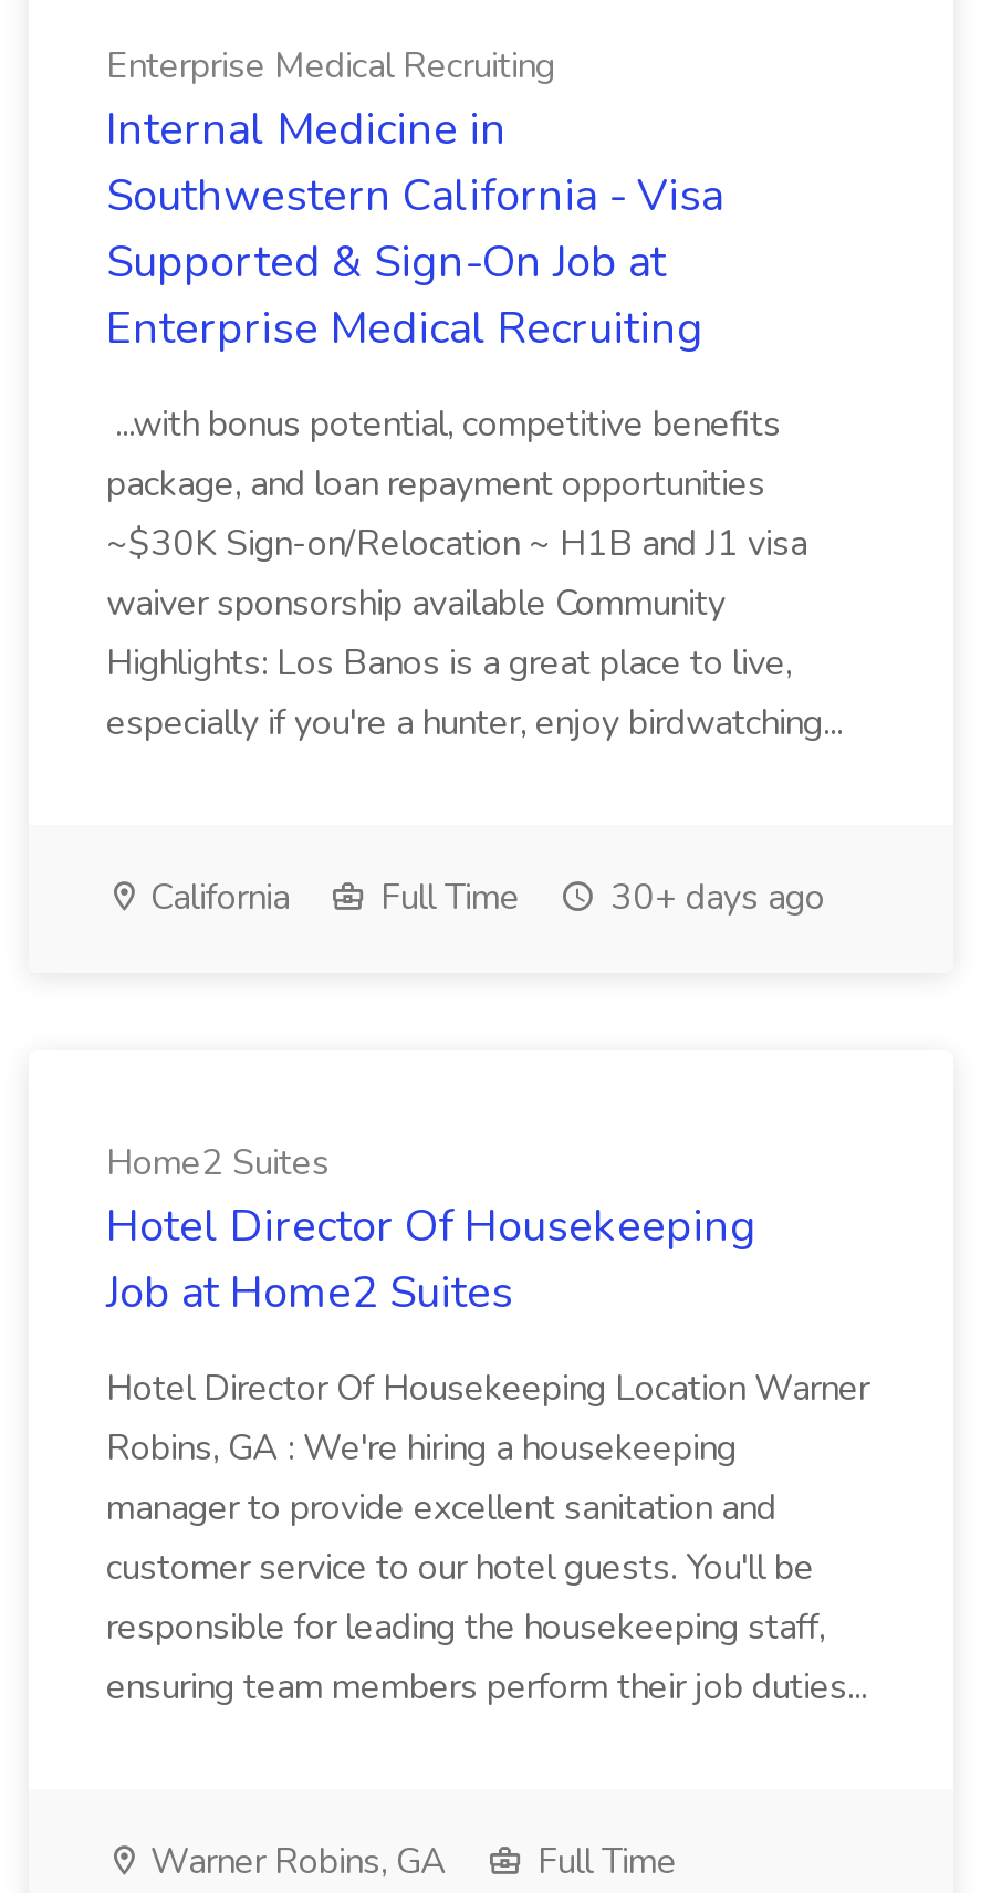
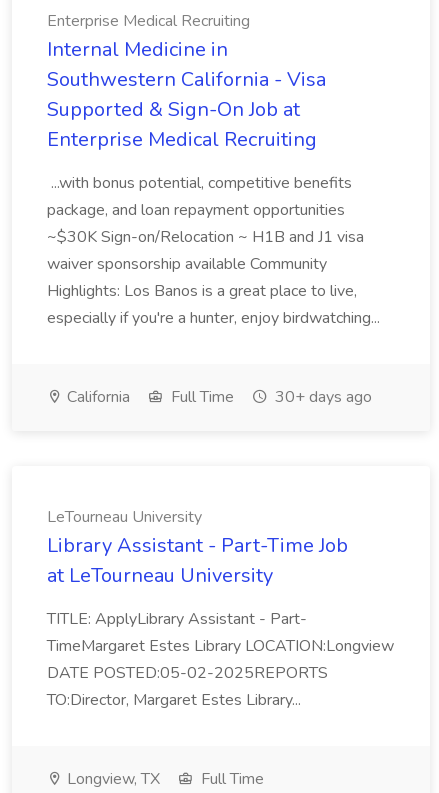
[106,1139,756,1322] Home2 Suites | Hotel Director Of Housekeeping | Job at Home2 Suites -> [47,506,348,589] LeTourneau University | Library Assistant - Part-Time Job | at LeTourneau University
[106,1364,876,1712] Hotel Director Of Housekeeping Location Warner | Robins, GA : We're hiring a housekeeping | manager to provide excellent sanitation and | customer service to our hotel guests. You'll be | responsible for leading the housekeeping staff, | ensuring team members perform their job duties... -> [47,608,394,711] TITLE: ApplyLibrary Assistant - Part- | TimeMargaret Estes Library LOCATION:Longview | DATE POSTED:05-02-2025REPORTS | TO:Director, Margaret Estes Library...
[142,1838,447,1886] Warner Robins, GA -> [63,768,160,790] Longview, TX

